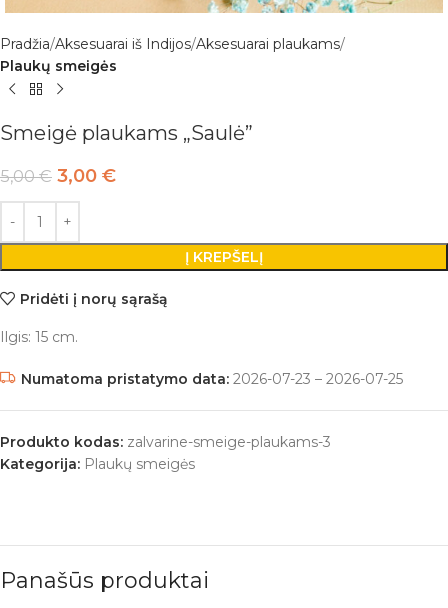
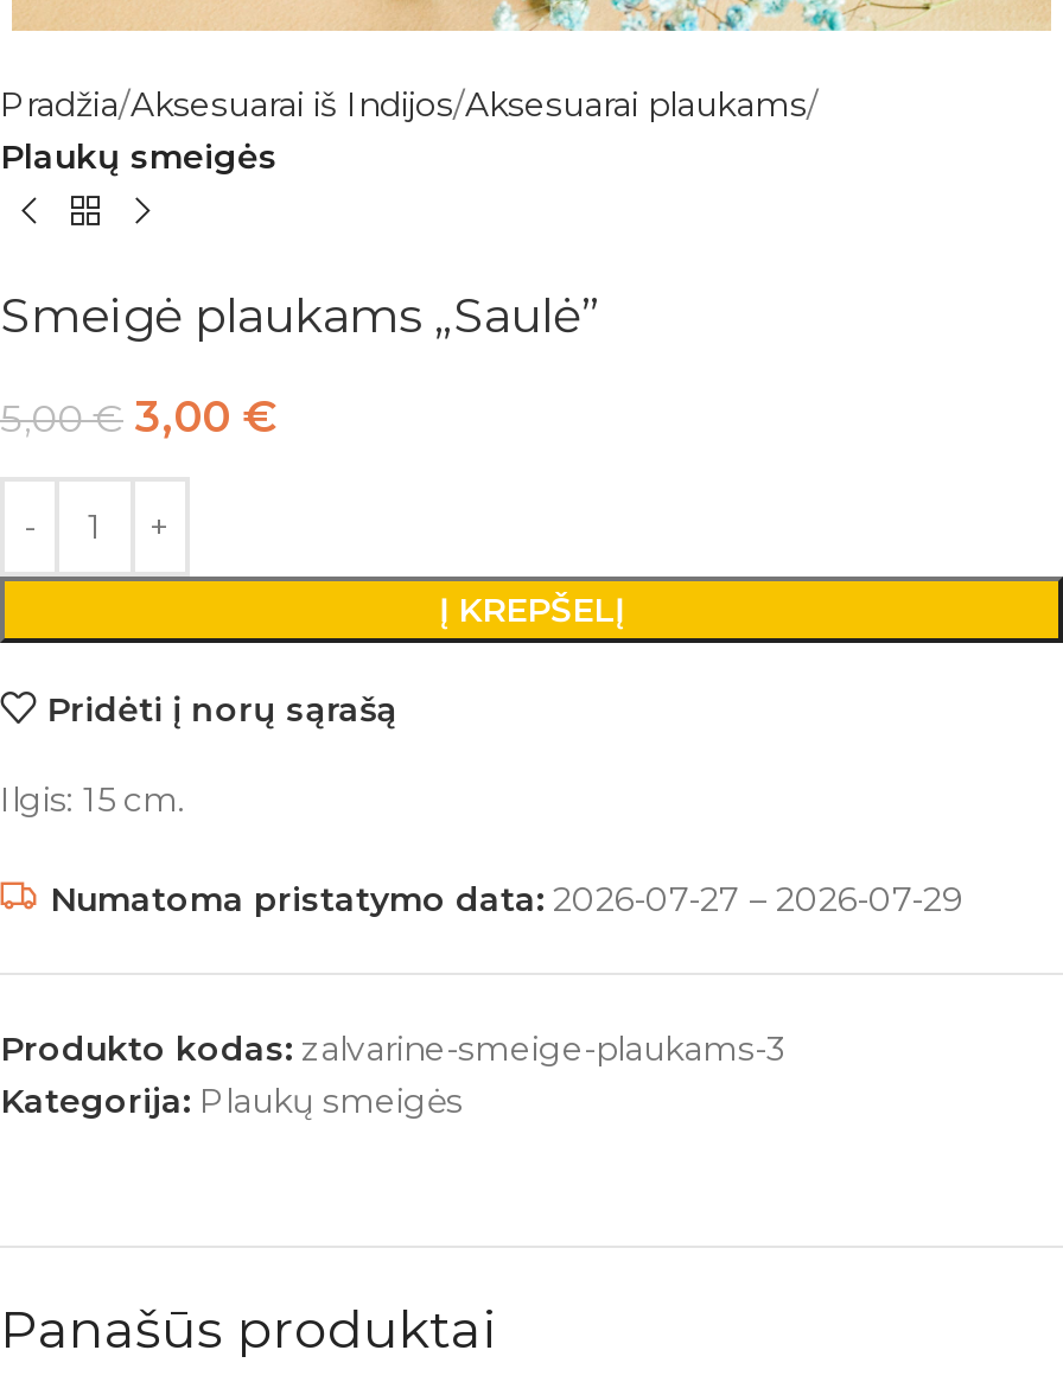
[21,370,403,388] Numatoma pristatymo data: 2026-07-23 – 2026-07-25 -> [50,878,963,921] Numatoma pristatymo data: 2026-07-27 – 2026-07-29

